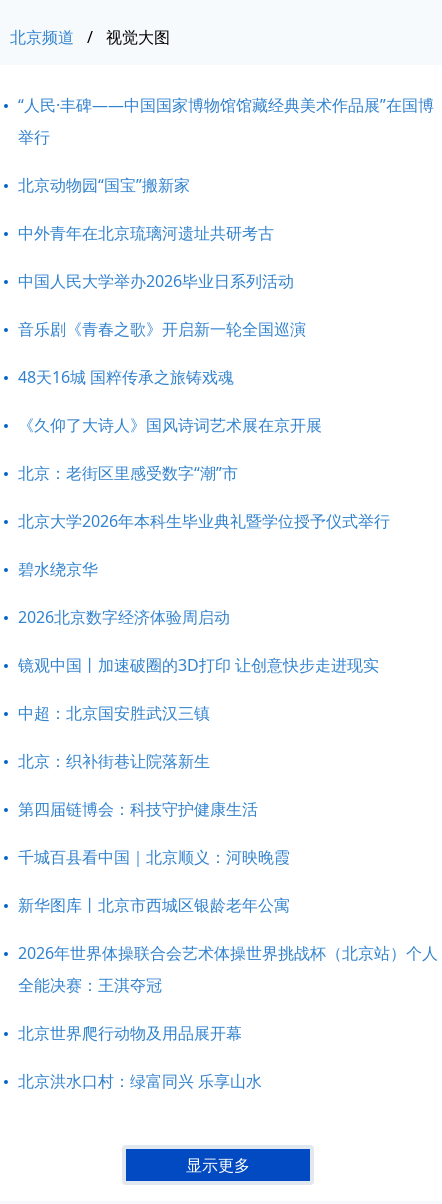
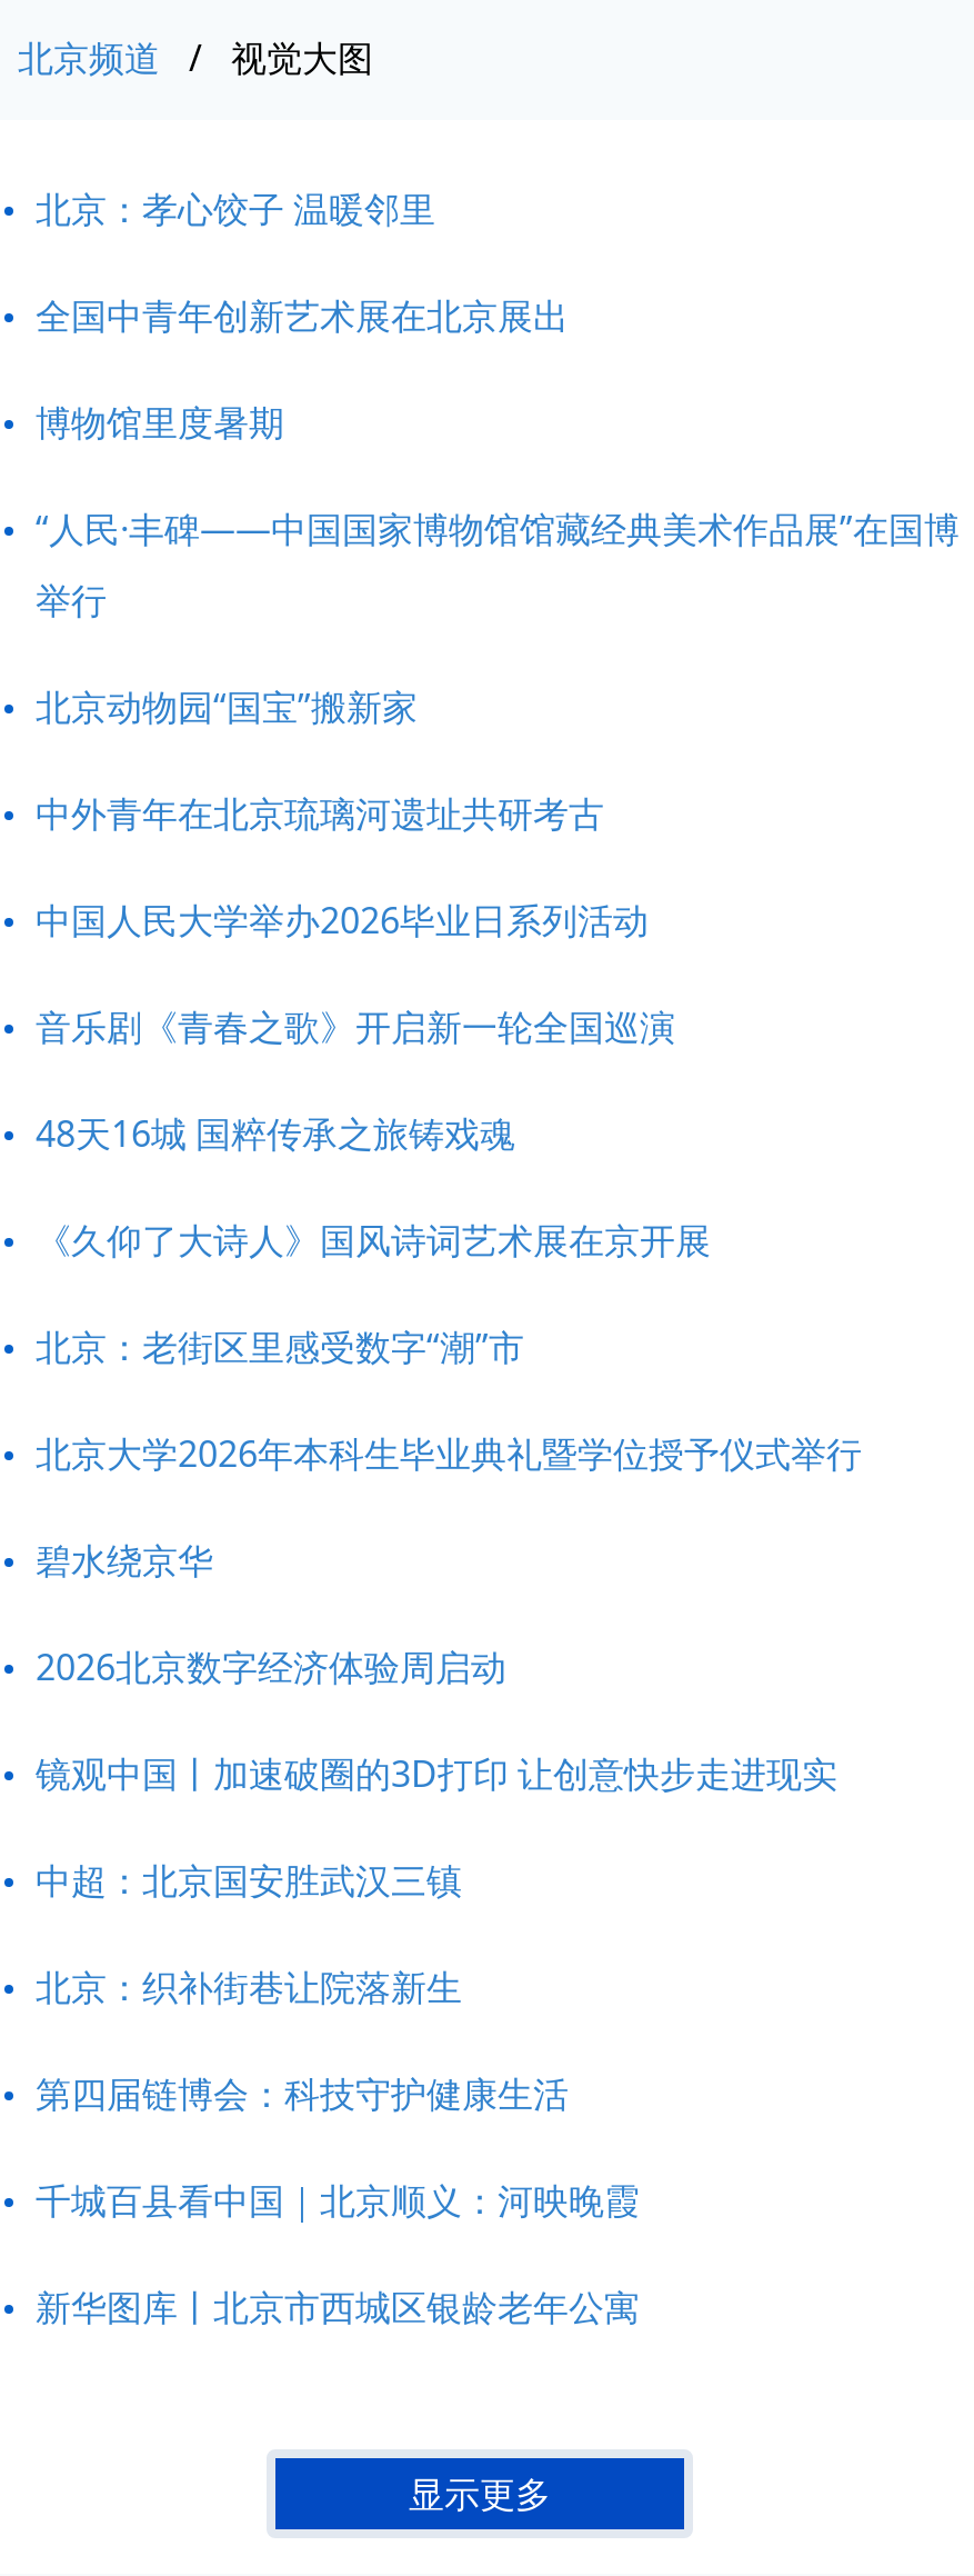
none -> [36,184,569,447] 北京：孝心饺子 温暖邻里 | 全国中青年创新艺术展在北京展出 | 博物馆里度暑期
moved [18,94,434,916] -> [36,505,960,2332]: “人民·丰碑——中国国家博物馆馆藏经典美术作品展”在国博 | 举行 | 北京动物园“国宝”搬新家 | ... | 千城百县看中国｜北京顺义：河映晚霞 | 新华图库丨北京市西城区银龄老年公寓
[18,942,438,1092] 2026年世界体操联合会艺术体操世界挑战杯（北京站）个人 | 全能决赛：王淇夺冠 | 北京世界爬行动物及用品展开幕 | 北京洪水口村：绿富同兴 乐享山水 -> none

